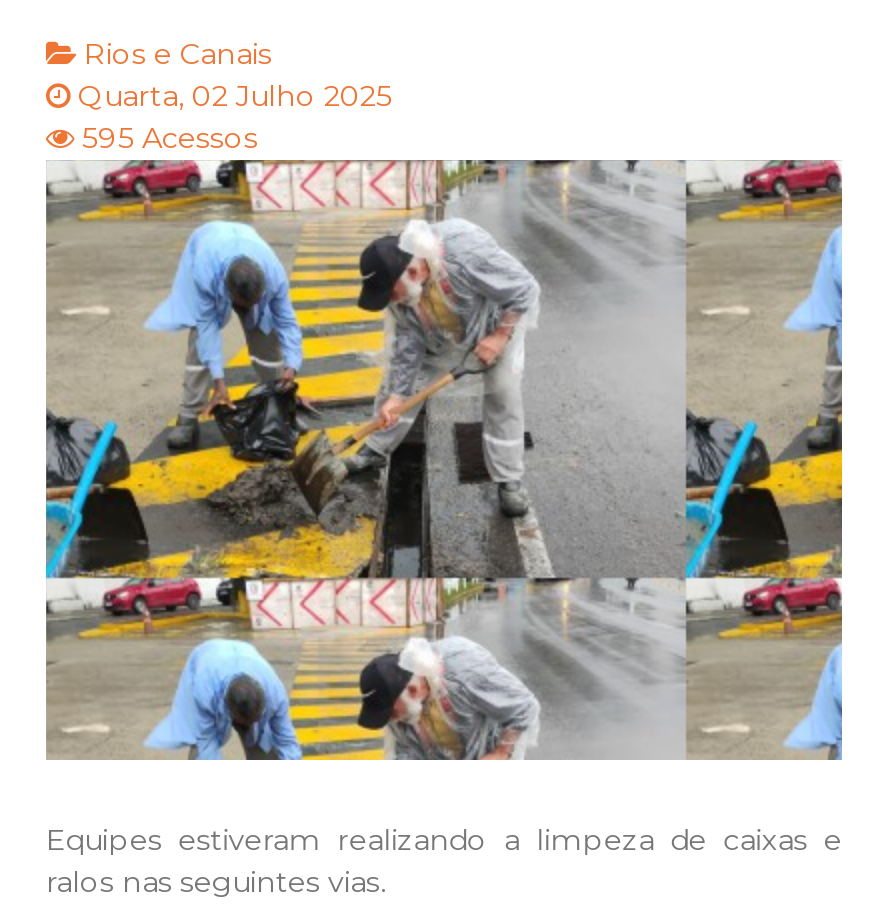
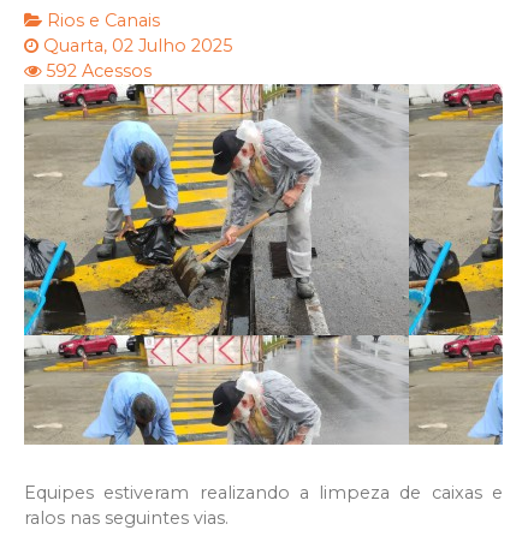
[82,121,258,157] 595 Acessos -> [46,60,152,82] 592 Acessos

